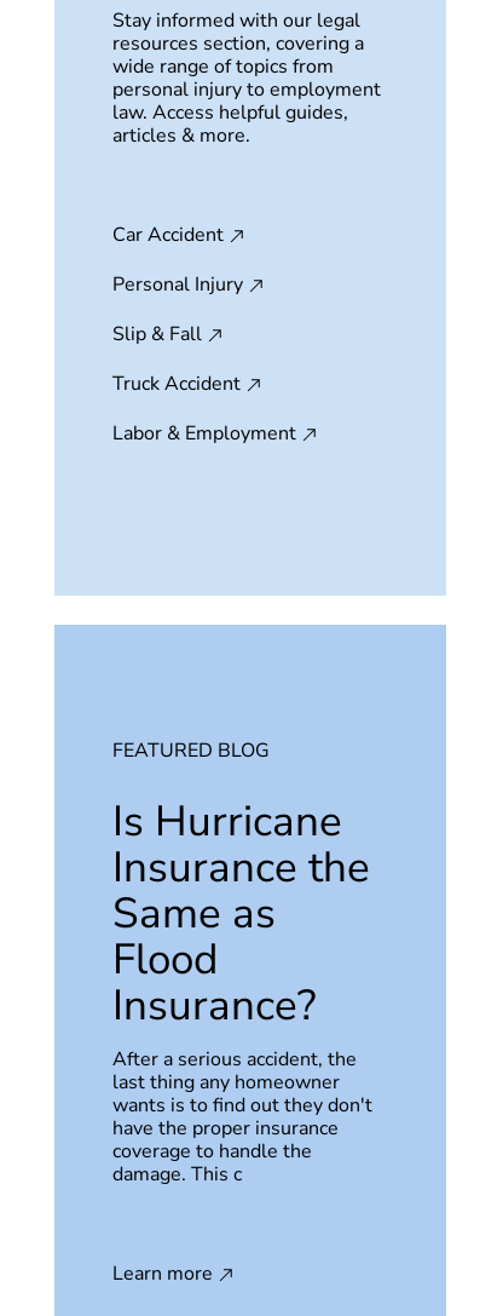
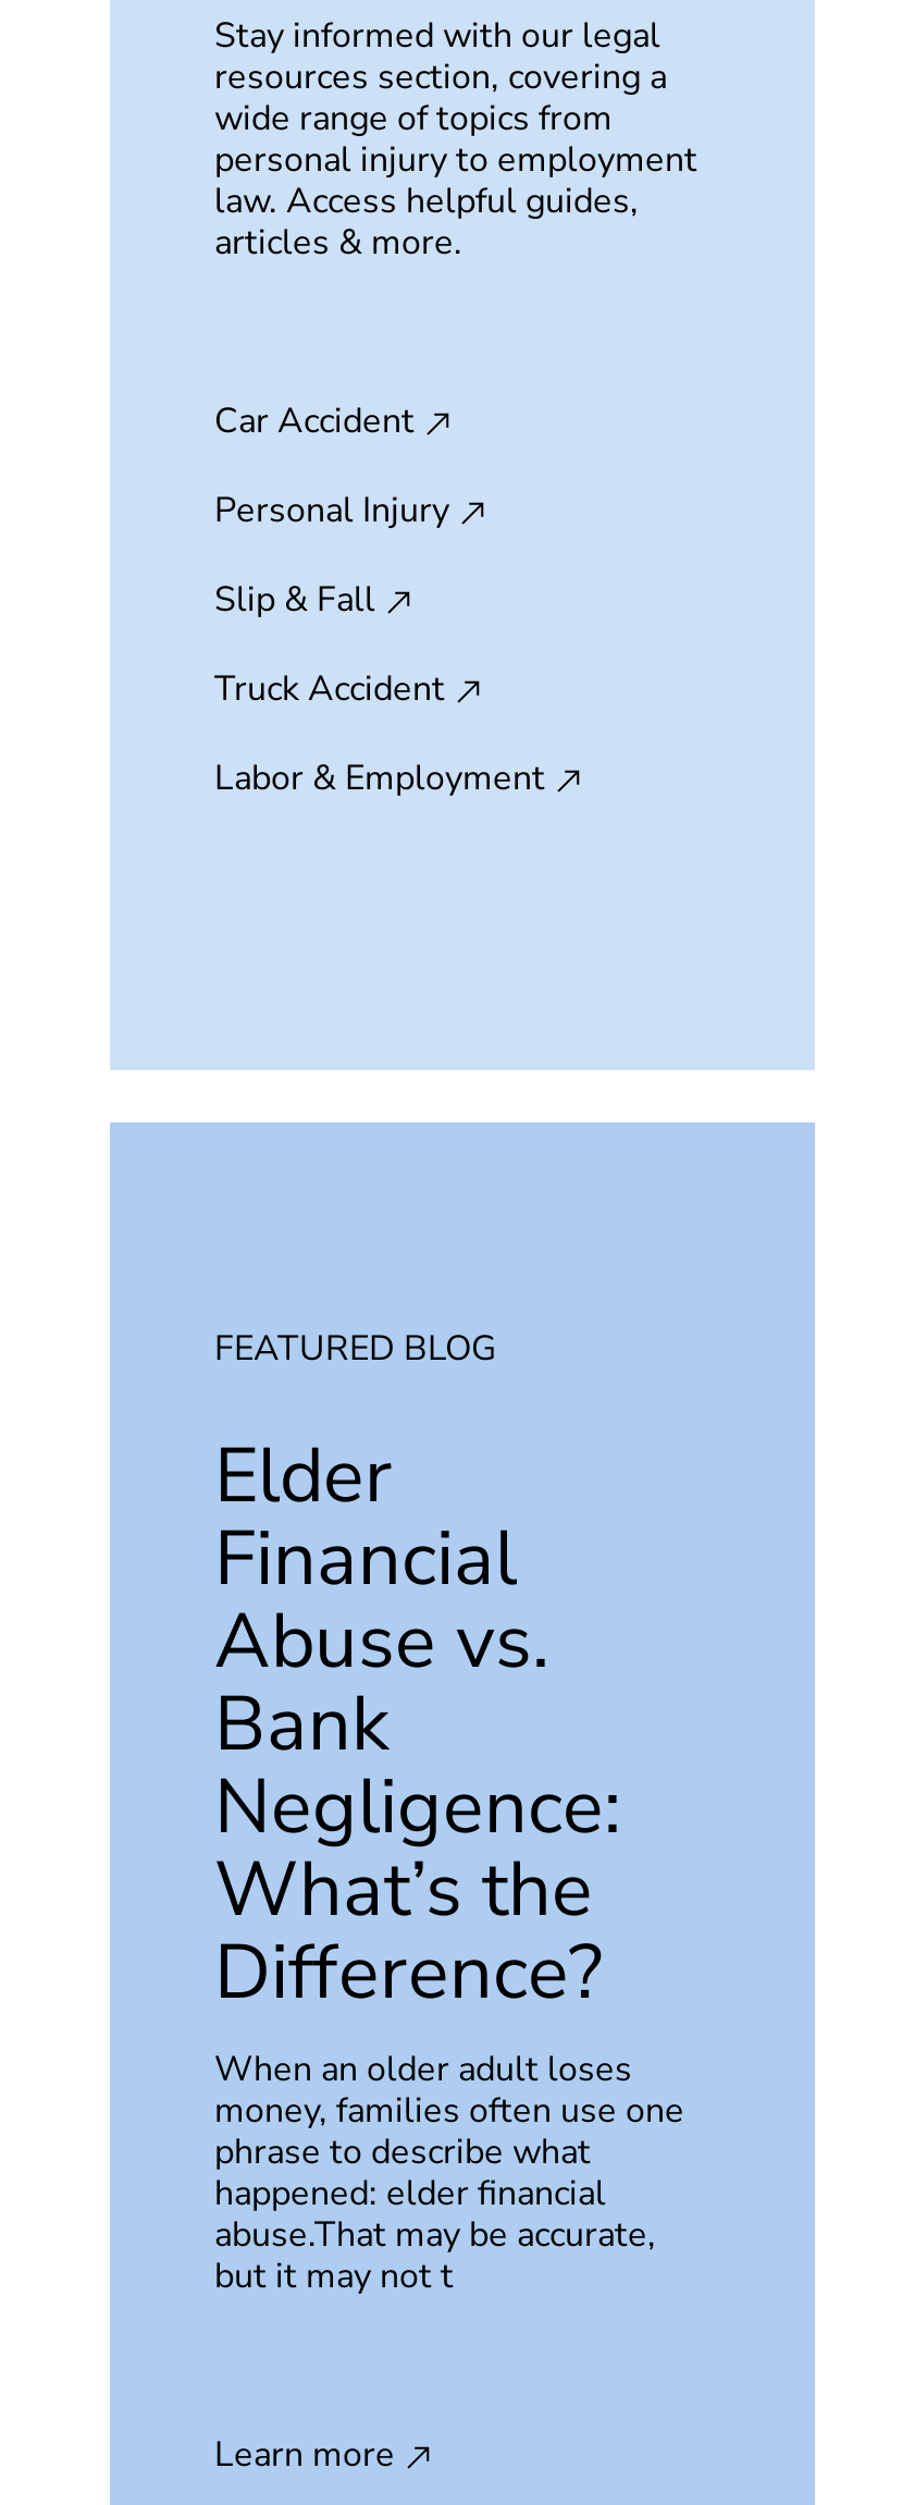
[112,793,372,1188] Is Hurricane | Insurance the | Same as | Flood | Insurance? | After a serious accident, the | last thing any homeowner | wants is to find out they don't | have the proper insurance | coverage to handle the | damage. This c -> [214,1425,684,2300] Elder | Financial | Abuse vs. | Bank | Negligence: | What’s the | Difference? | When an older adult loses | money, families often use one | phrase to describe what | happened: elder financial | abuse.That may be accurate, | but it may not t

